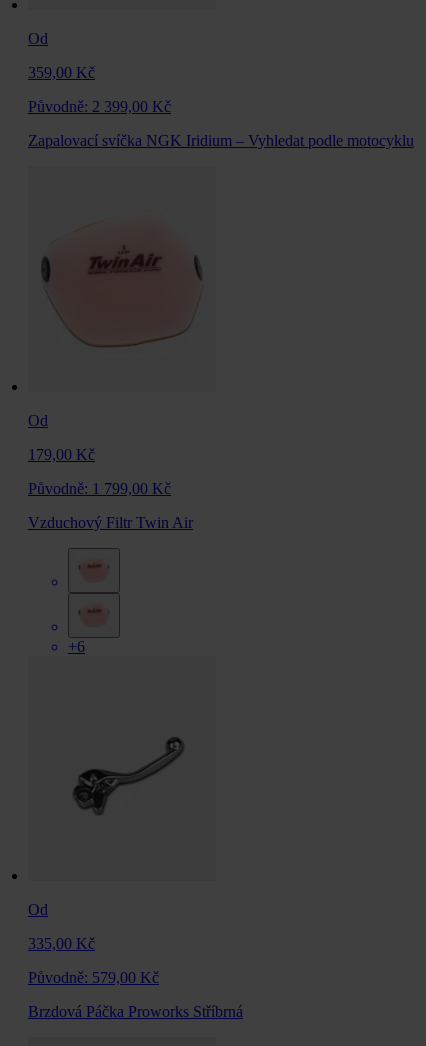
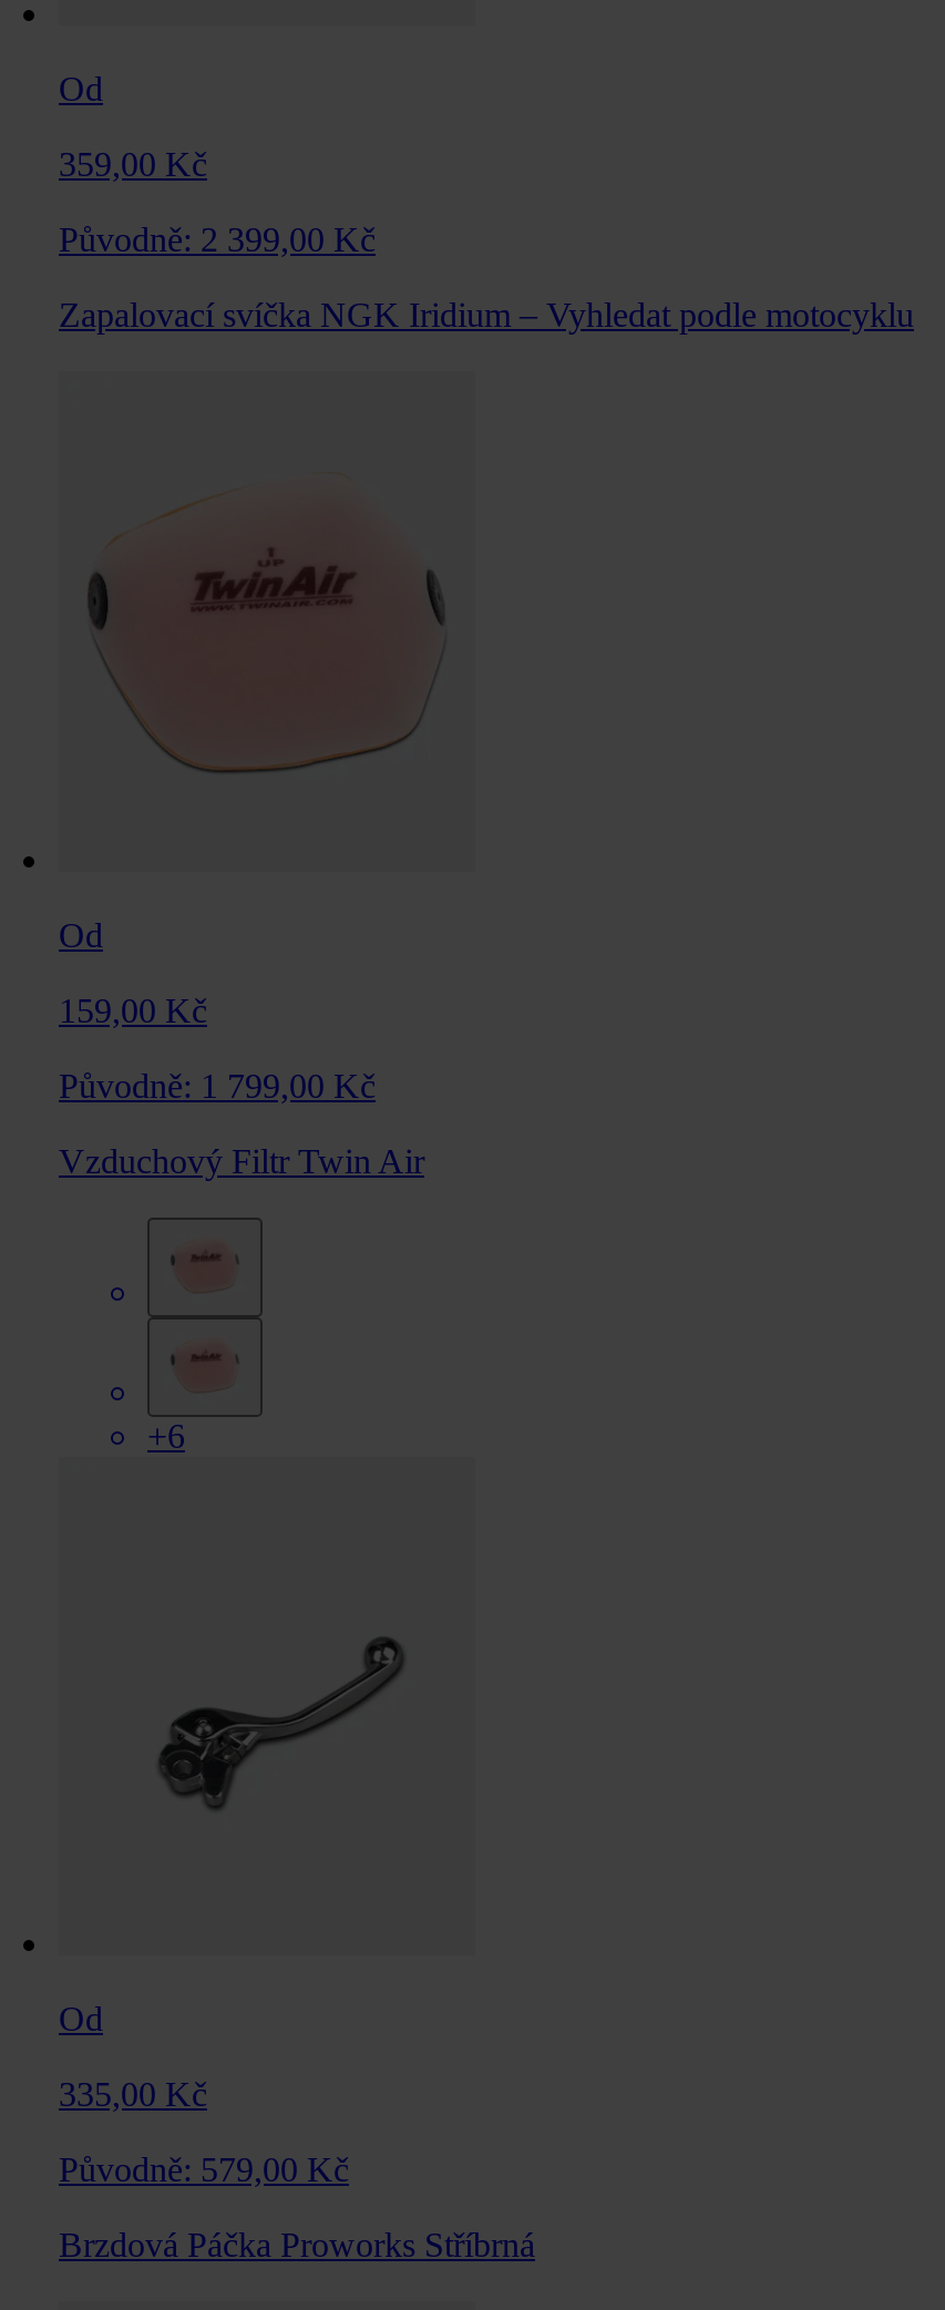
[28,446,95,463] 179,00 Kč -> [59,992,207,1029] 159,00 Kč

